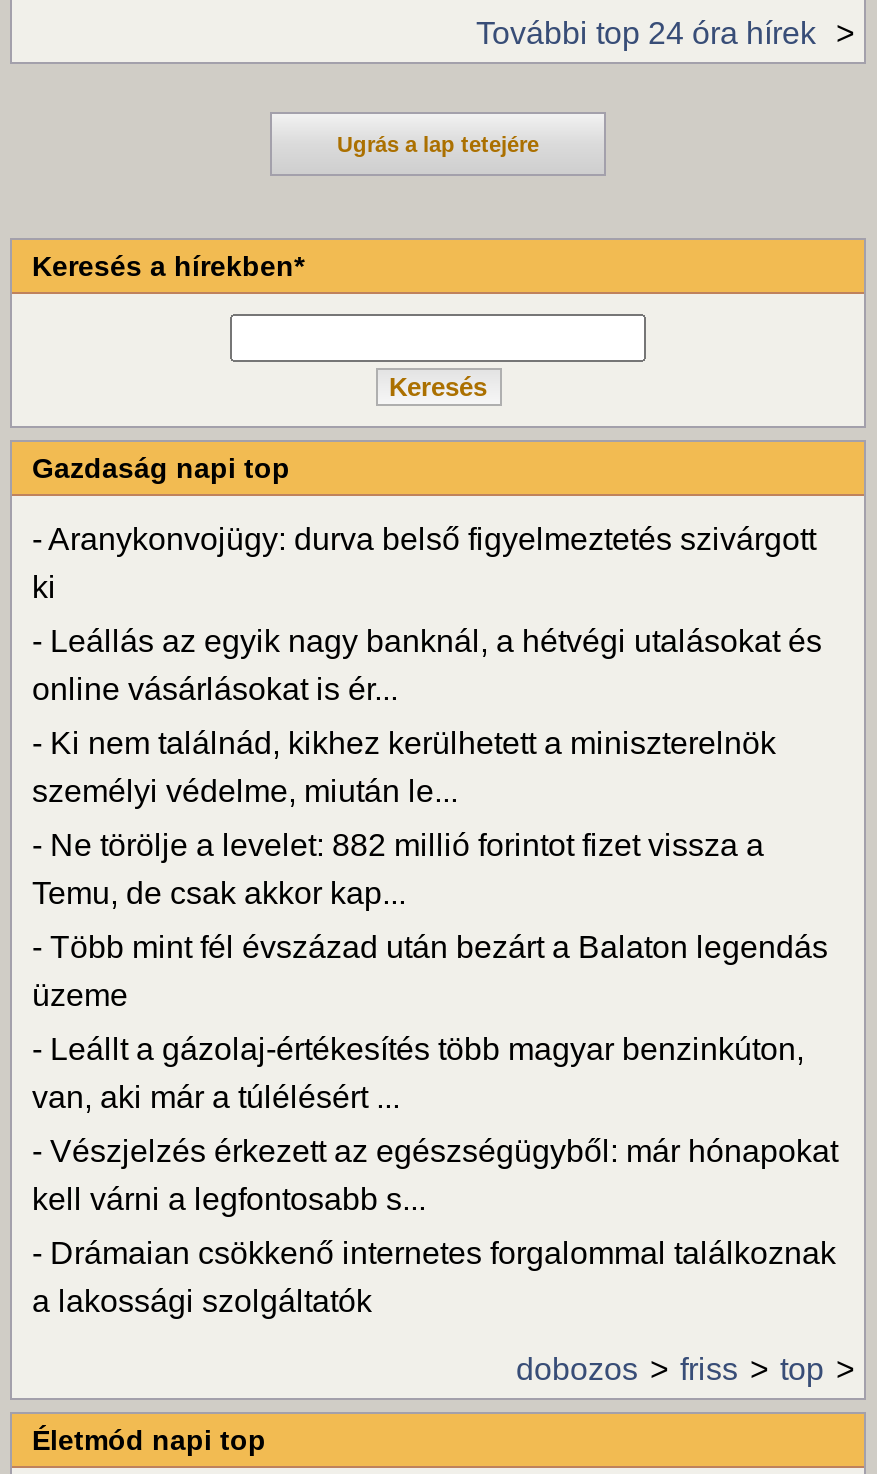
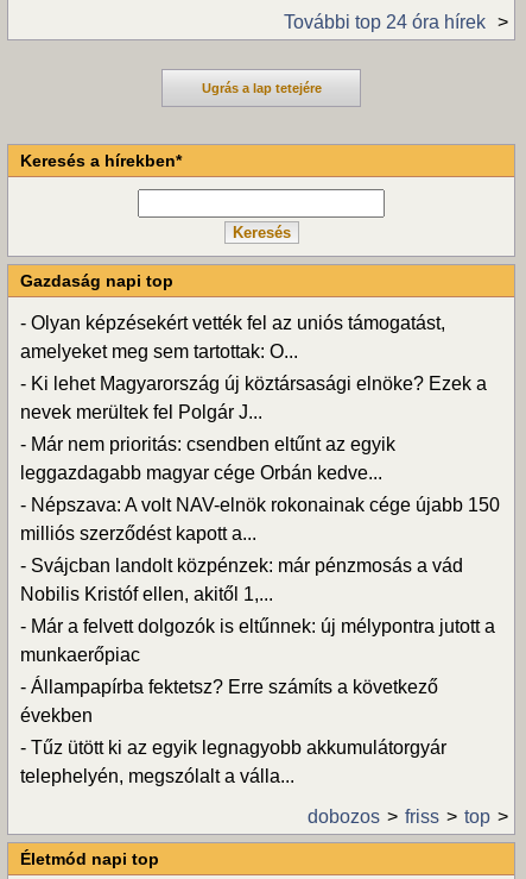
[32,522,816,604] - Aranykonvojügy: durva belső figyelmeztetés szivárgott | ki -> [20,313,445,362] - Olyan képzésekért vették fel az uniós támogatást, | amelyeket meg sem tartottak: O...
[32,624,822,706] - Leállás az egyik nagy banknál, a hétvégi utalásokat és | online vásárlásokat is ér... -> [20,373,487,422] - Ki lehet Magyarország új köztársasági elnöke? Ezek a | nevek merültek fel Polgár J...
[32,726,776,808] - Ki nem találnád, kikhez kerülhetett a miniszterelnök | személyi védelme, miután le... -> [20,434,395,483] - Már nem prioritás: csendben eltűnt az egyik | leggazdagabb magyar cége Orbán kedve...
[32,828,764,910] - Ne törölje a levelet: 882 millió forintot fizet vissza a | Temu, de csak akkor kap... -> [20,495,500,544] - Népszava: A volt NAV-elnök rokonainak cége újabb 150 | milliós szerződést kapott a...
[32,930,828,1012] - Több mint fél évszázad után bezárt a Balaton legendás | üzeme -> [20,555,463,604] - Svájcban landolt közpénzek: már pénzmosás a vád | Nobilis Kristóf ellen, akitől 1,...
[32,1032,804,1114] - Leállt a gázolaj-értékesítés több magyar benzinkúton, | van, aki már a túlélésért ... -> [20,616,495,665] - Már a felvett dolgozók is eltűnnek: új mélypontra jutott a | munkaerőpiac
[32,1134,838,1216] - Vészjelzés érkezett az egészségügyből: már hónapokat | kell várni a legfontosabb s... -> [20,677,438,726] - Állampapírba fektetsz? Erre számíts a következő | években
[32,1236,836,1318] - Drámaian csökkenő internetes forgalommal találkoznak | a lakossági szolgáltatók -> [20,737,446,786] - Tűz ütött ki az egyik legnagyobb akkumulátorgyár | telephelyén, megszólalt a válla...

